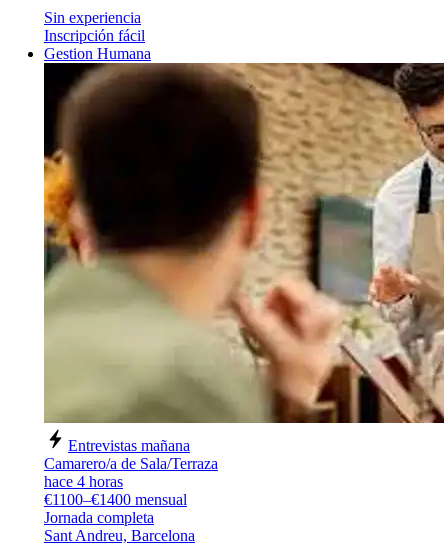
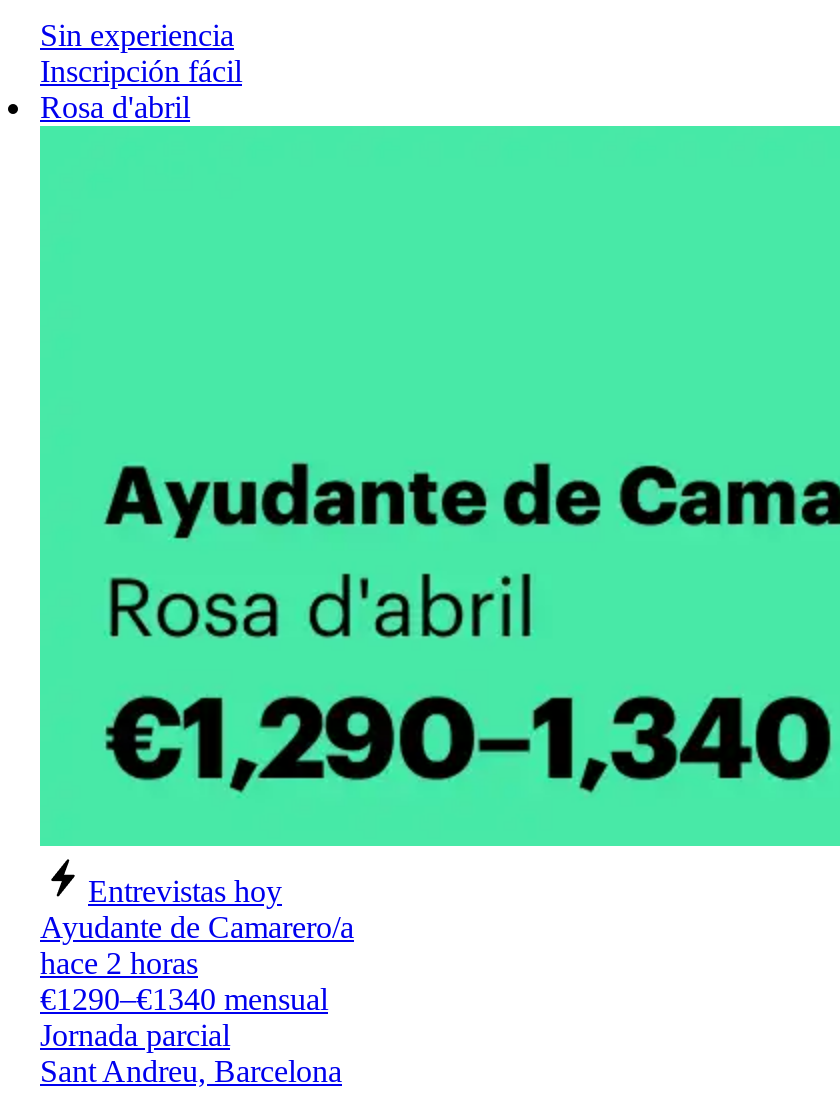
[44,45,151,62] Gestion Humana -> [40,90,190,124] Rosa d'abril
[43,62,441,526] [image] | Entrevistas mañana | Camarero/a de Sala/Terraza | hace 4 horas | €1100–€1400 mensual | Jornada completa -> [38,124,834,1052] [image] | Entrevistas hoy | Ayudante de Camarero/a | hace 2 horas | €1290–€1340 mensual | Jornada parcial

